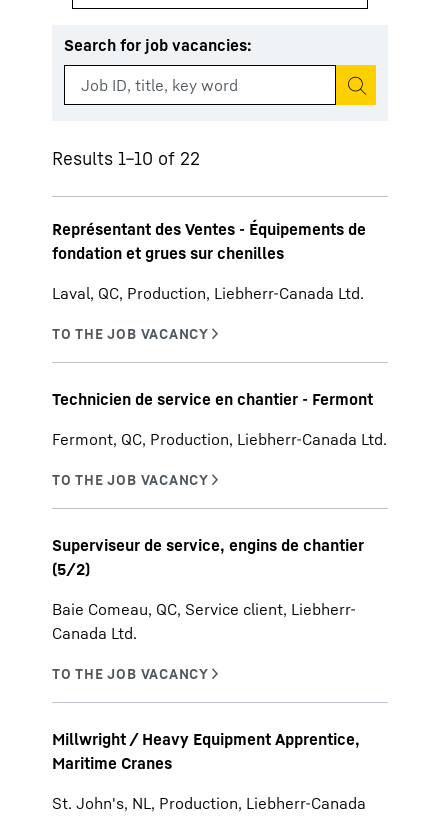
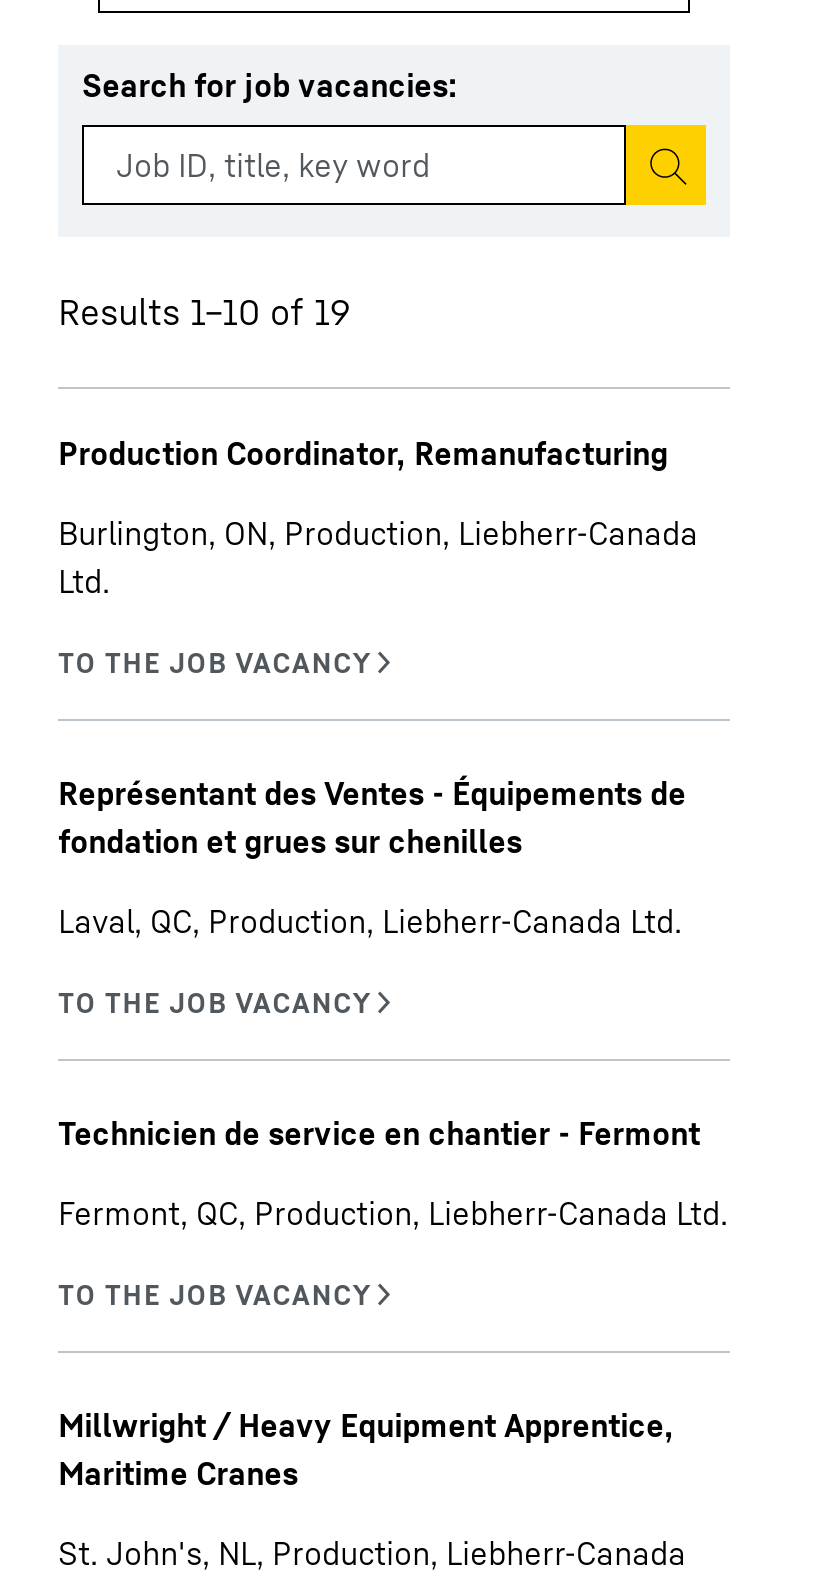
[52,147,200,169] Results 1–10 of 22 -> [58,289,698,601] Results 1–10 of 19 | Production Coordinator, Remanufacturing | Burlington, ON, Production, Liebherr-Canada | Ltd.
moved [52,219,387,449] -> [58,773,728,1233]: Représentant des Ventes - Équipements de | fondation et grues sur chenilles | Laval, QC, Production, Liebherr-Canada Ltd. | Technicien de service en chantier - Fermont | Fermont, QC, Production, Liebherr-Canada Ltd.
[52,535,364,643] Superviseur de service, engins de chantier | (5/2) | Baie Comeau, QC, Service client, Liebherr- | Canada Ltd. -> none

